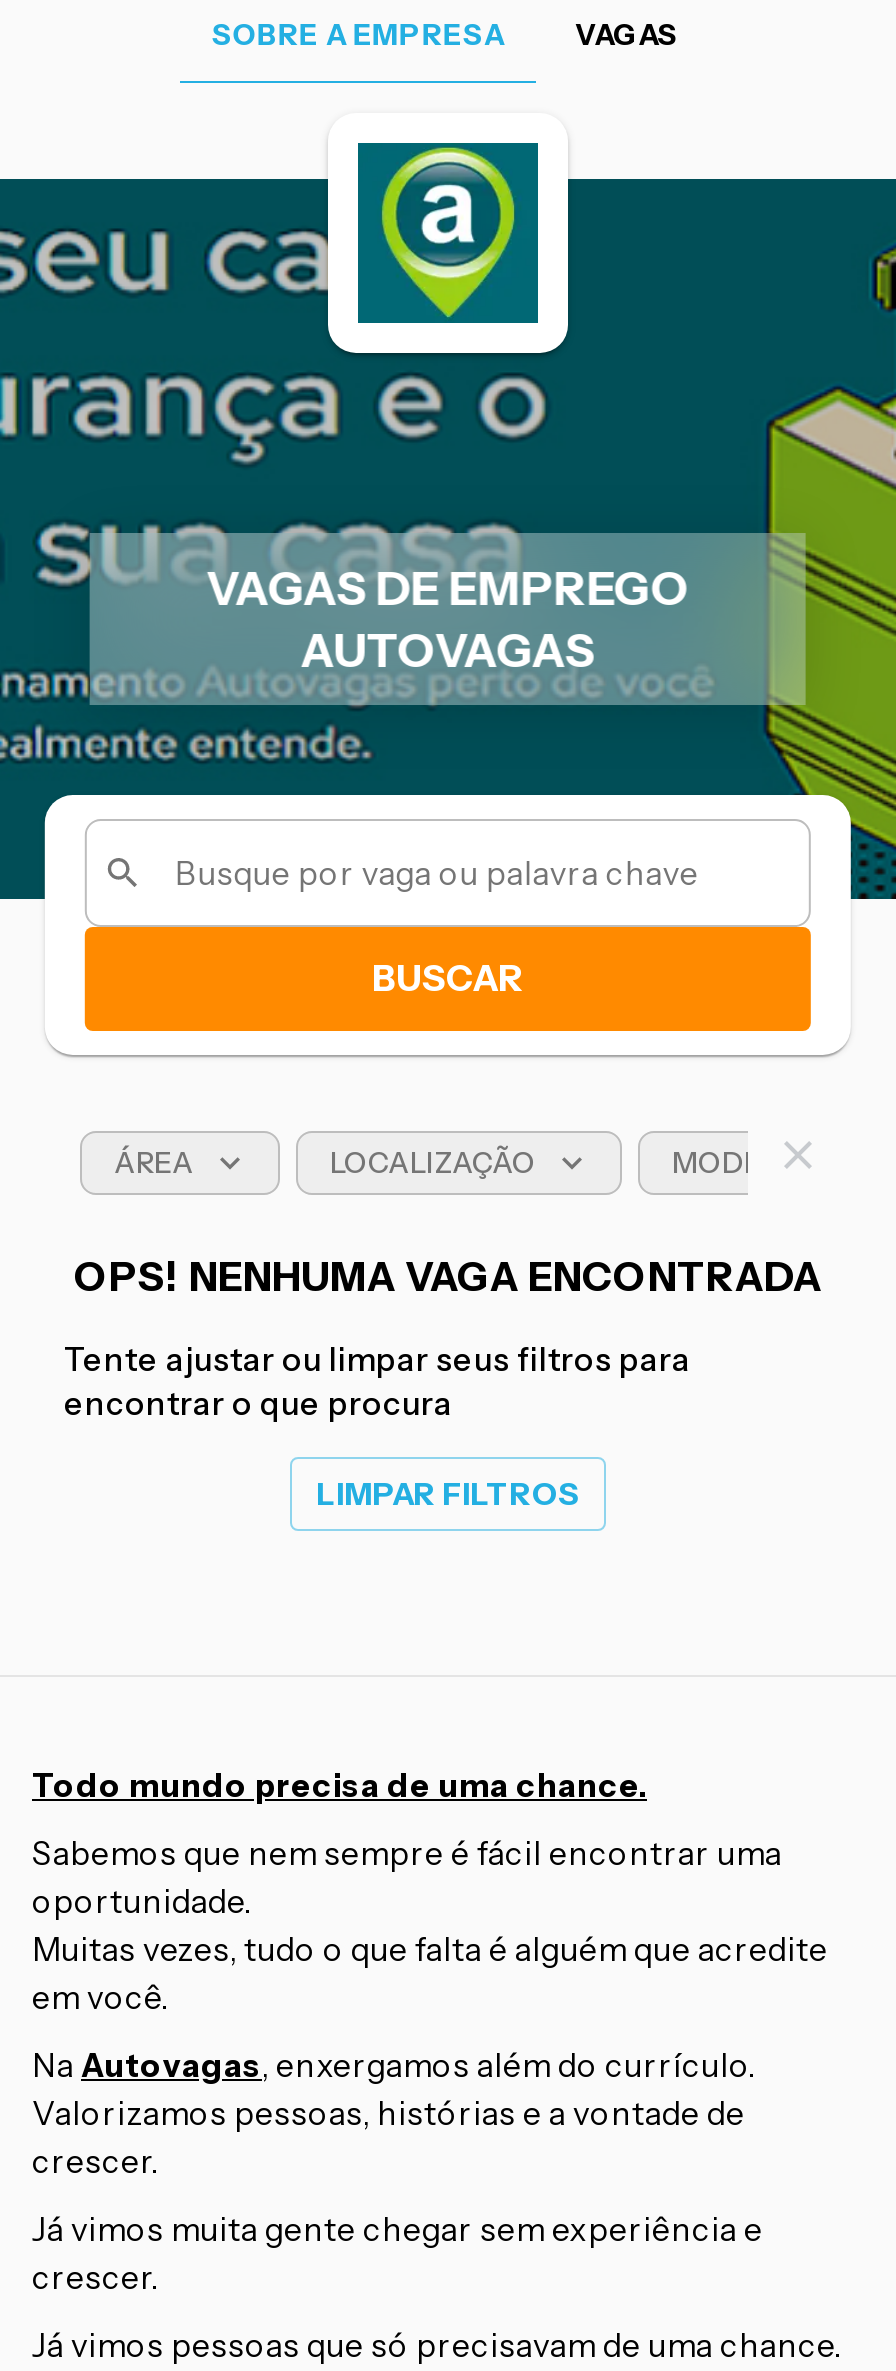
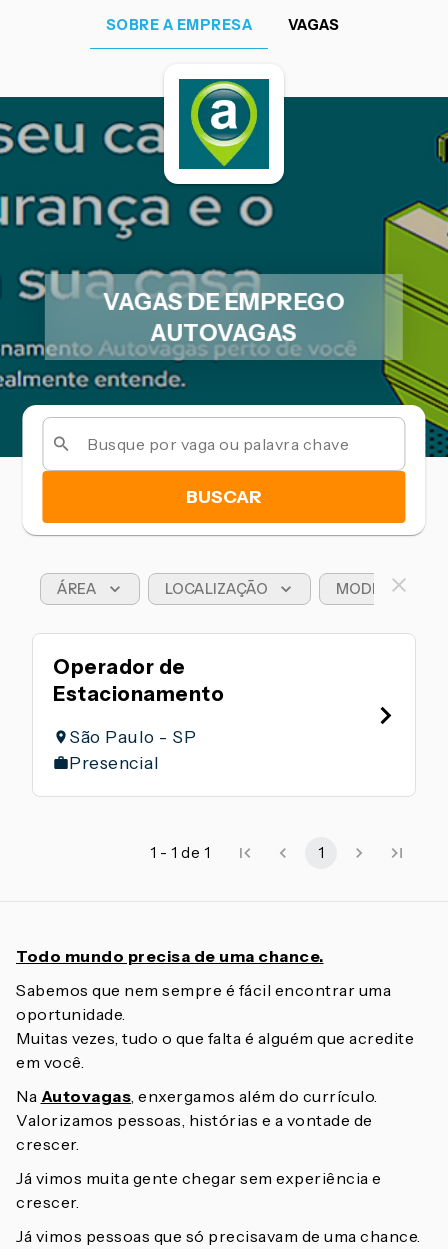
[74,1253,822,1301] OPS! NENHUMA VAGA ENCONTRADA -> [53,655,224,706] Operador de | Estacionamento
[64,1339,691,1423] Tente ajustar ou limpar seus filtros para | encontrar o que procura -> [69,726,196,773] São Paulo - SP | Presencial
[316,1475,580,1513] LIMPAR FILTROS -> [150,843,324,861] 1 - 1 de 1 | 1

